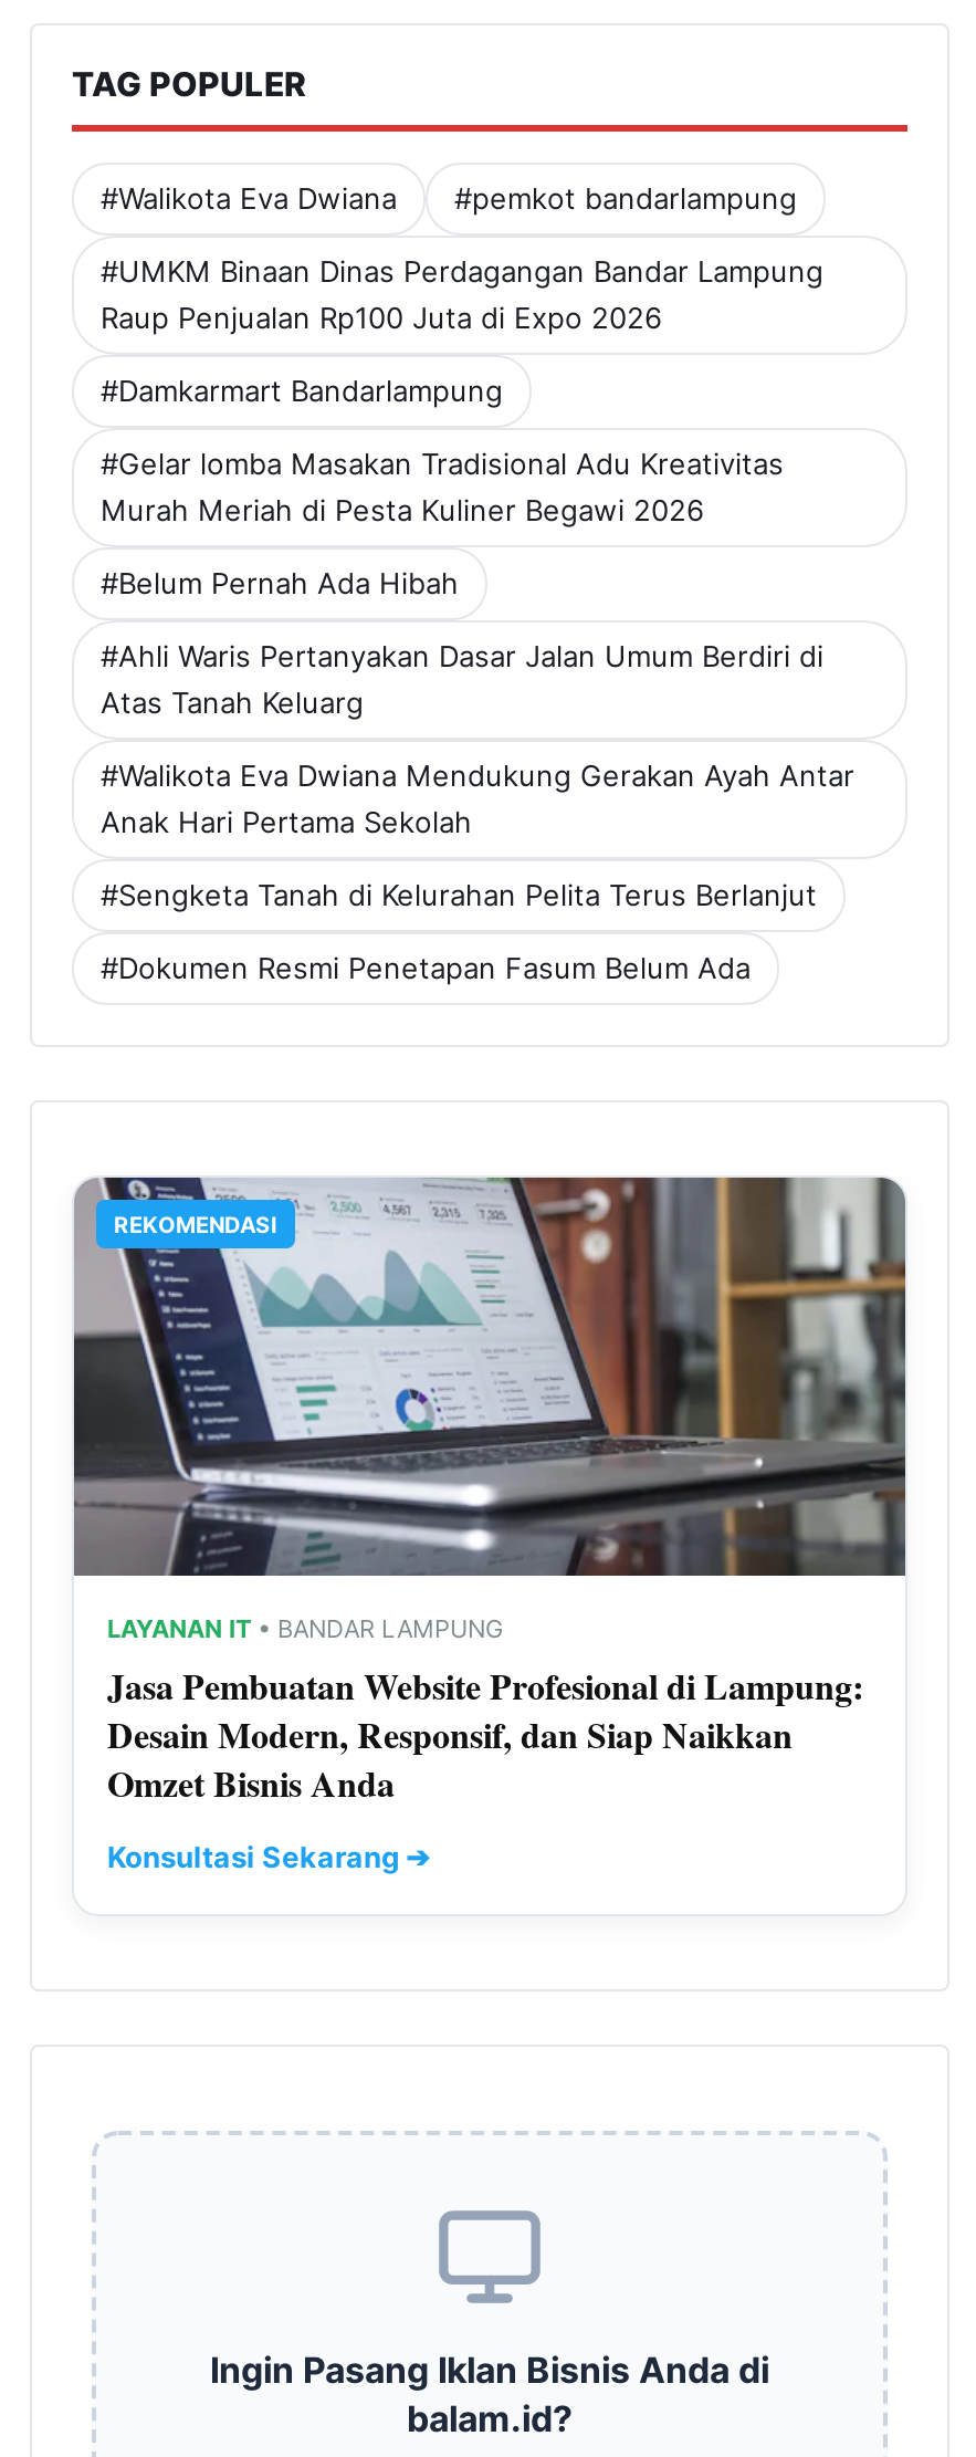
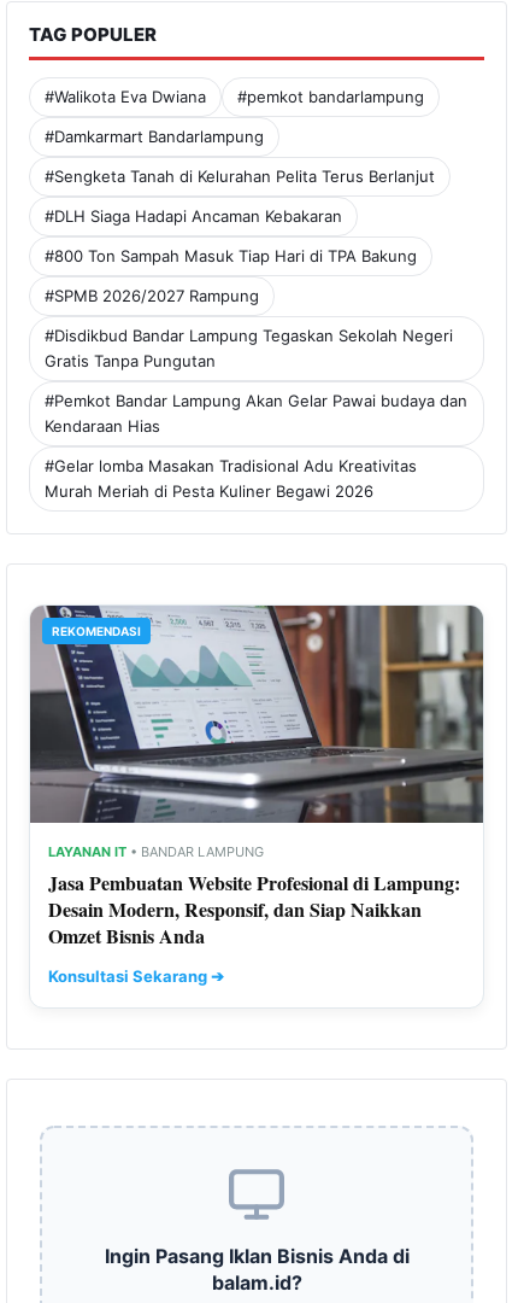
[101,254,823,335] #UMKM Binaan Dinas Perdagangan Bandar Lampung | Raup Penjualan Rp100 Juta di Expo 2026 -> none
moved [101,373,503,408] -> [45,126,264,146]: #Damkarmart Bandarlampung
none -> [45,206,467,435] #DLH Siaga Hadapi Ancaman Kebakaran | #800 Ton Sampah Masuk Tiap Hari di TPA Bakung | #SPMB 2026/2027 Rampung | #Disdikbud Bandar Lampung Tegaskan Sekolah Negeri | Gratis Tanpa Pungutan | #Pemkot Bandar Lampung Akan Gelar Pawai budaya dan | Kendaraan Hias
moved [101,446,784,528] -> [45,456,417,500]: #Gelar lomba Masakan Tradisional Adu Kreativitas | Murah Meriah di Pesta Kuliner Begawi 2026
[101,565,854,986] #Belum Pernah Ada Hibah | #Ahli Waris Pertanyakan Dasar Jalan Umum Berdiri di | Atas Tanah Keluarg | #Walikota Eva Dwiana Mendukung Gerakan Ayah Antar | Anak Hari Pertama Sekolah | #Dokumen Resmi Penetapan Fasum Belum Ada -> none
moved [101,877,817,913] -> [45,166,435,185]: #Sengketa Tanah di Kelurahan Pelita Terus Berlanjut

